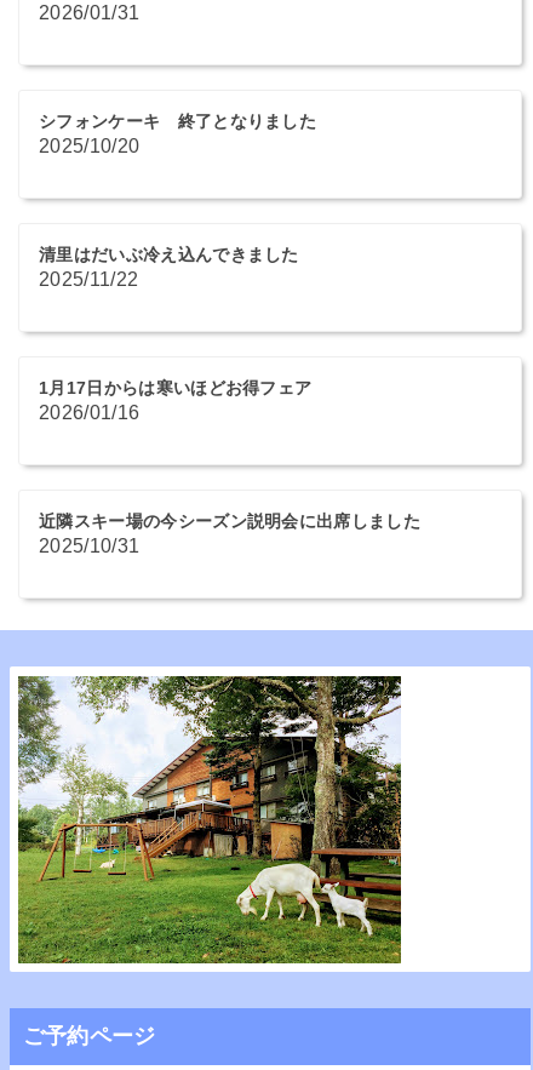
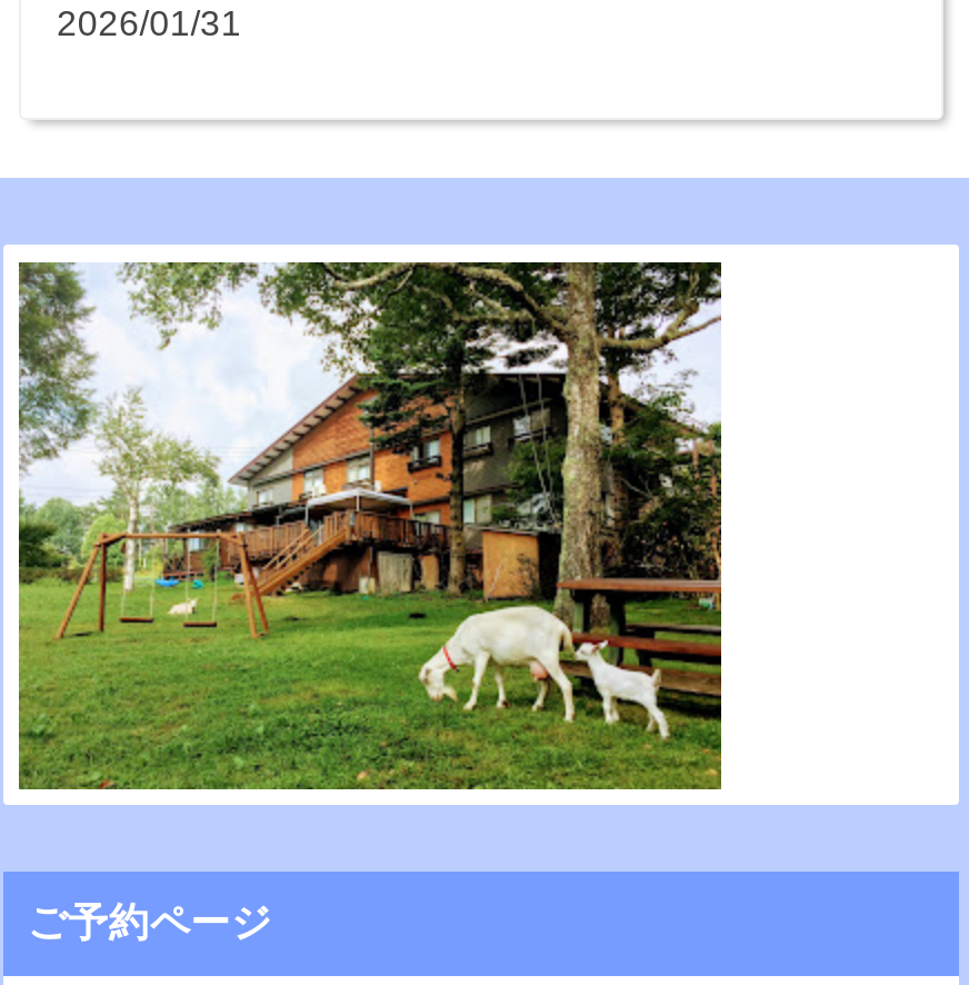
[39,112,316,157] シフォンケーキ 終了となりました | 2025/10/20 -> none
[39,245,299,290] 清里はだいぶ冷え込んできました | 2025/11/22 -> none
[39,379,312,424] 1月17日からは寒いほどお得フェア | 2026/01/16 -> none
[39,512,420,557] 近隣スキー場の今シーズン説明会に出席しました | 2025/10/31 -> none

